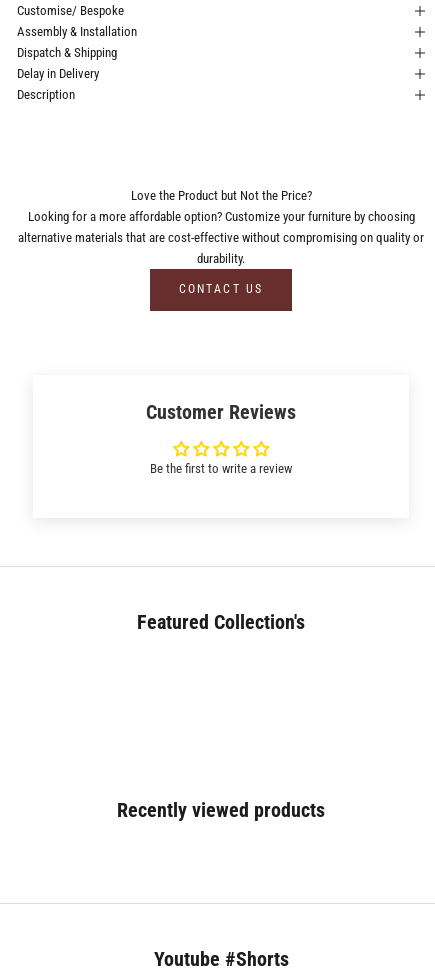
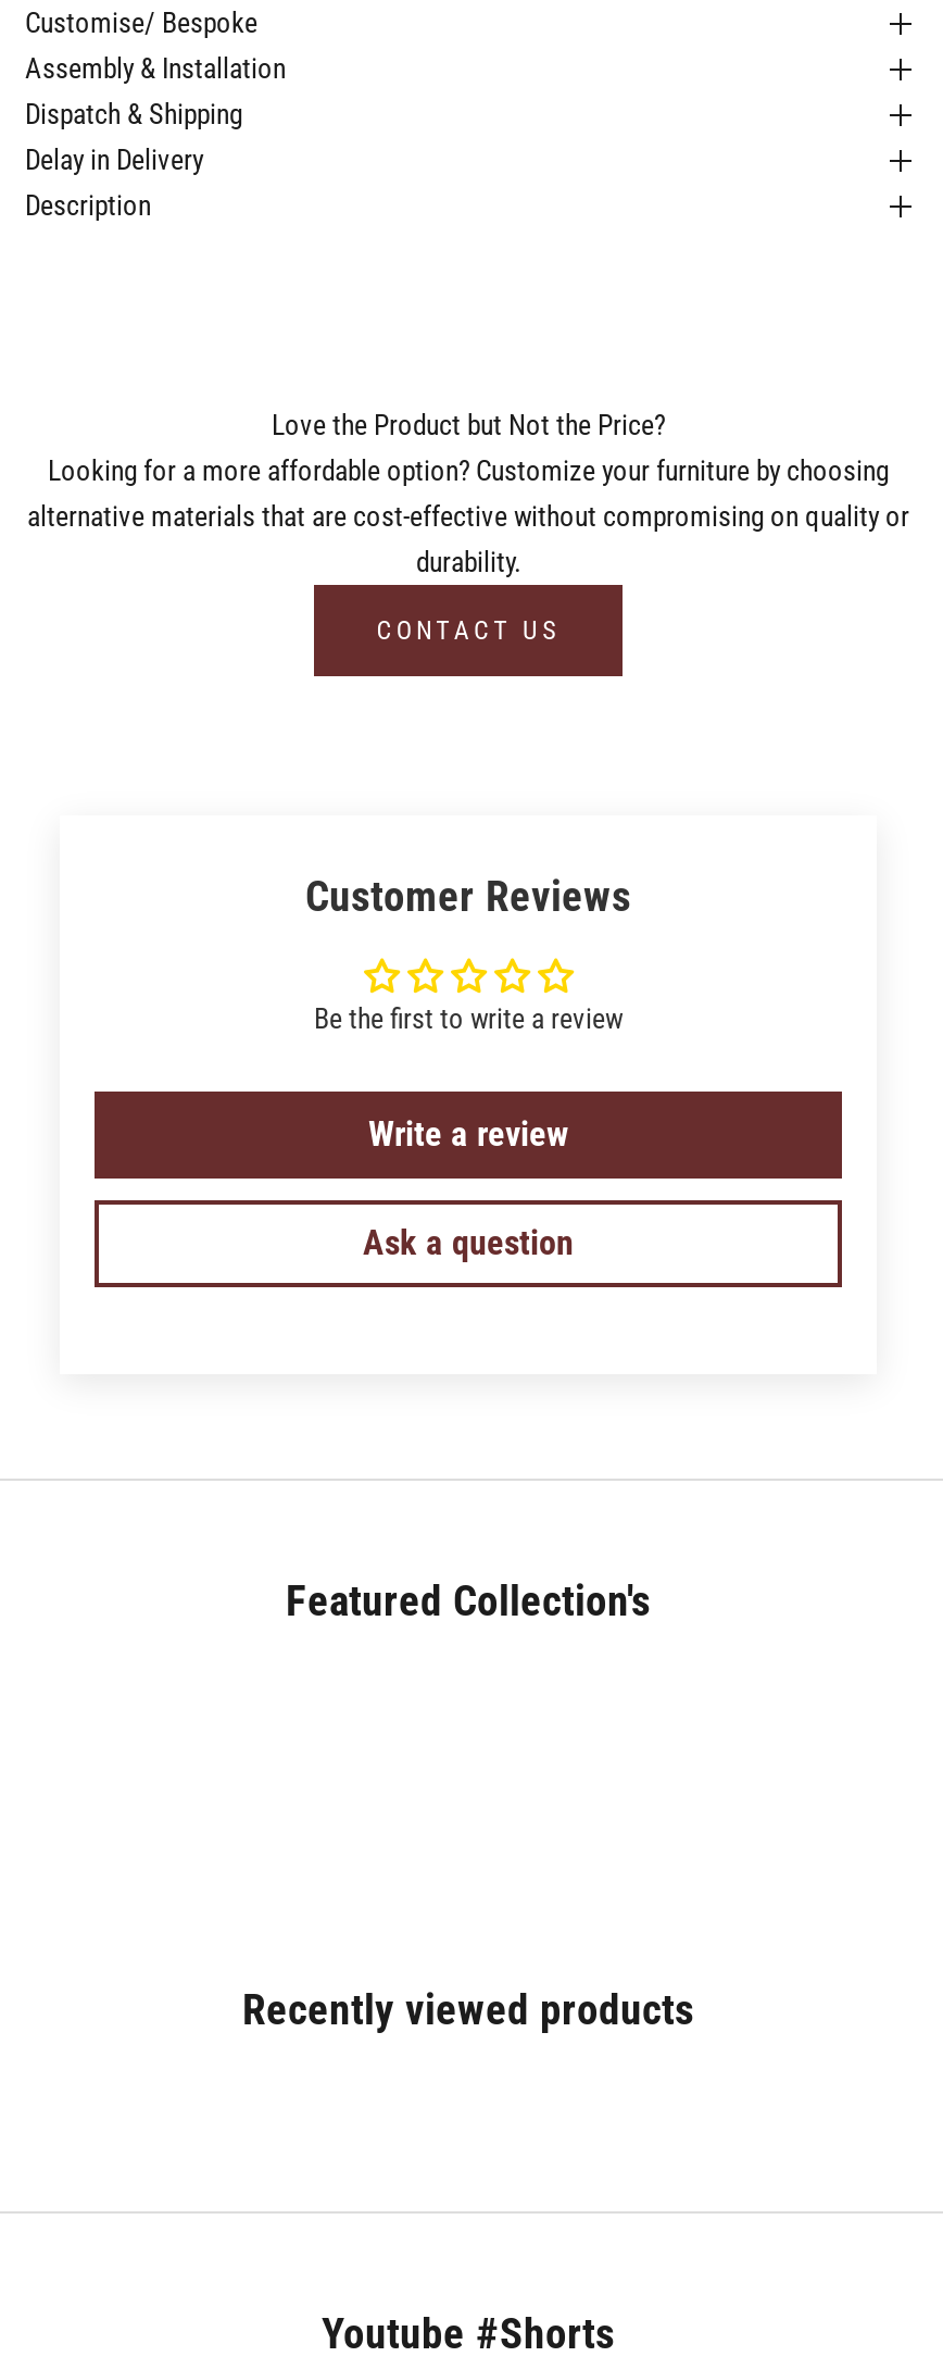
none -> [363,1113,574,1263] Write a review | Ask a question

